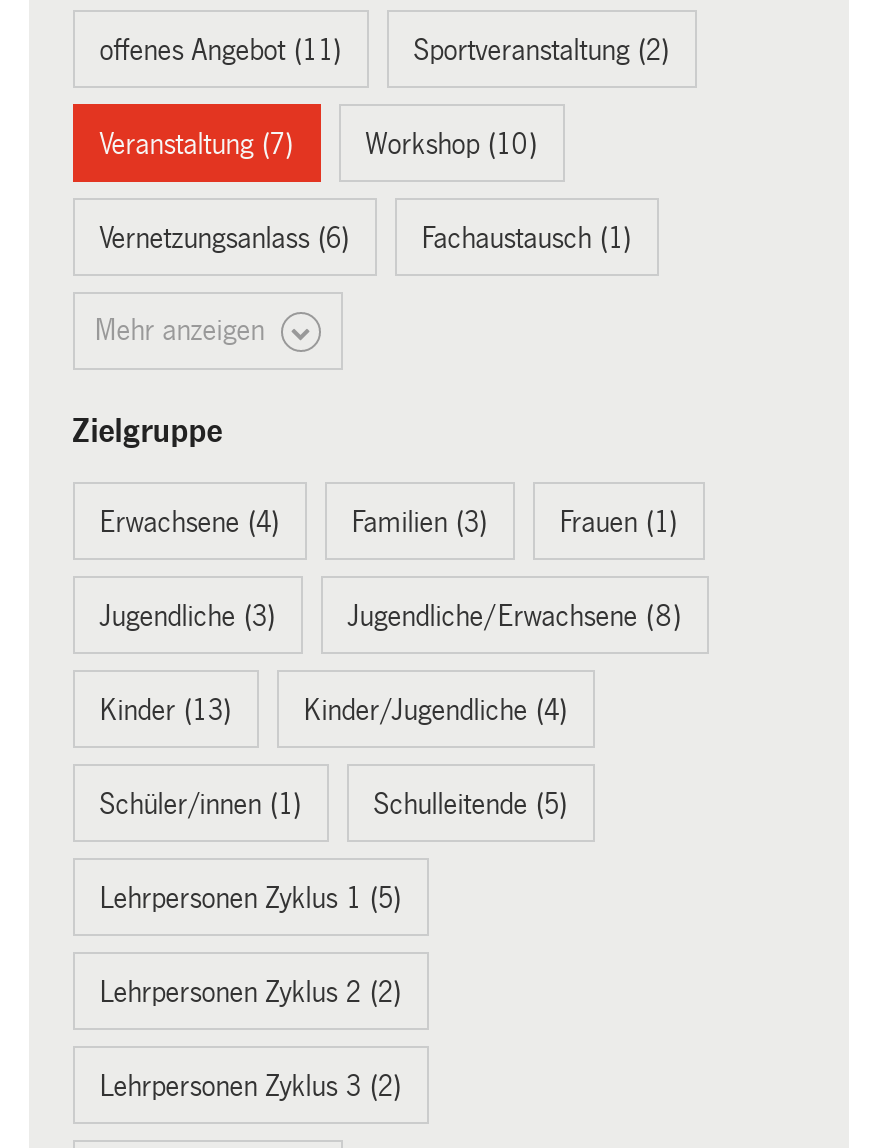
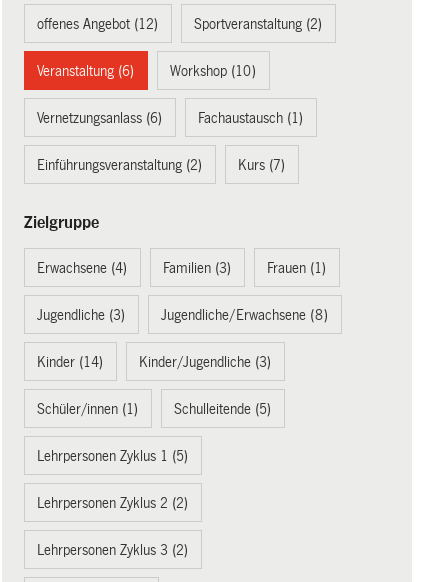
[99,34,341,66] offenes Angebot (11) -> [37,16,158,32] offenes Angebot (12)
[99,128,293,160] Veranstaltung (7) -> [37,63,134,79] Veranstaltung (6)
[95,314,273,346] Mehr anzeigen -> [37,157,285,173] Einführungsveranstaltung (2) | Kurs (7)
[99,694,231,726] Kinder (13) -> [37,354,103,370] Kinder (14)
[303,694,567,726] Kinder/Jugendliche (4) -> [139,354,271,370] Kinder/Jugendliche (3)

